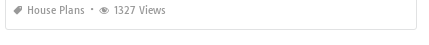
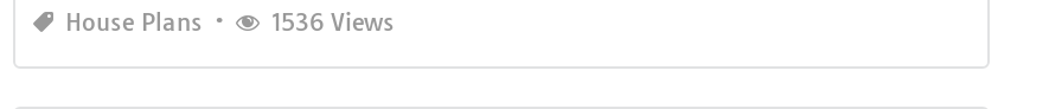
[114,3,166,16] 1327 Views -> [271,8,395,39] 1536 Views

